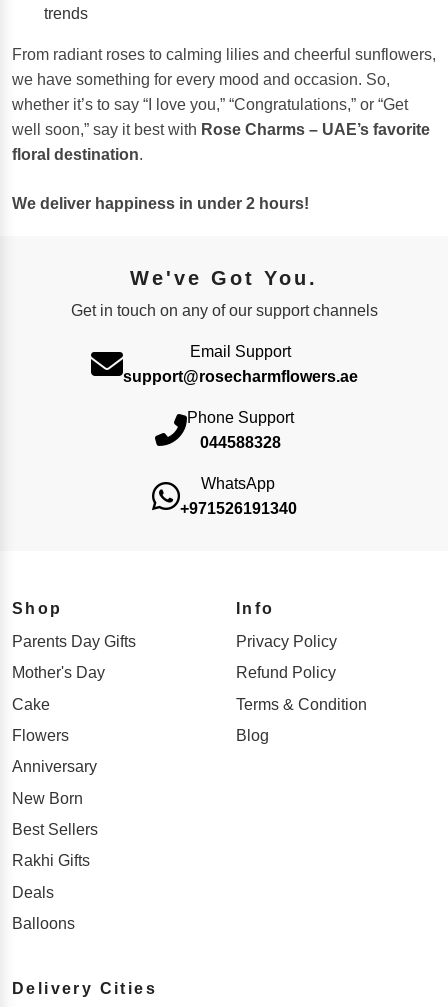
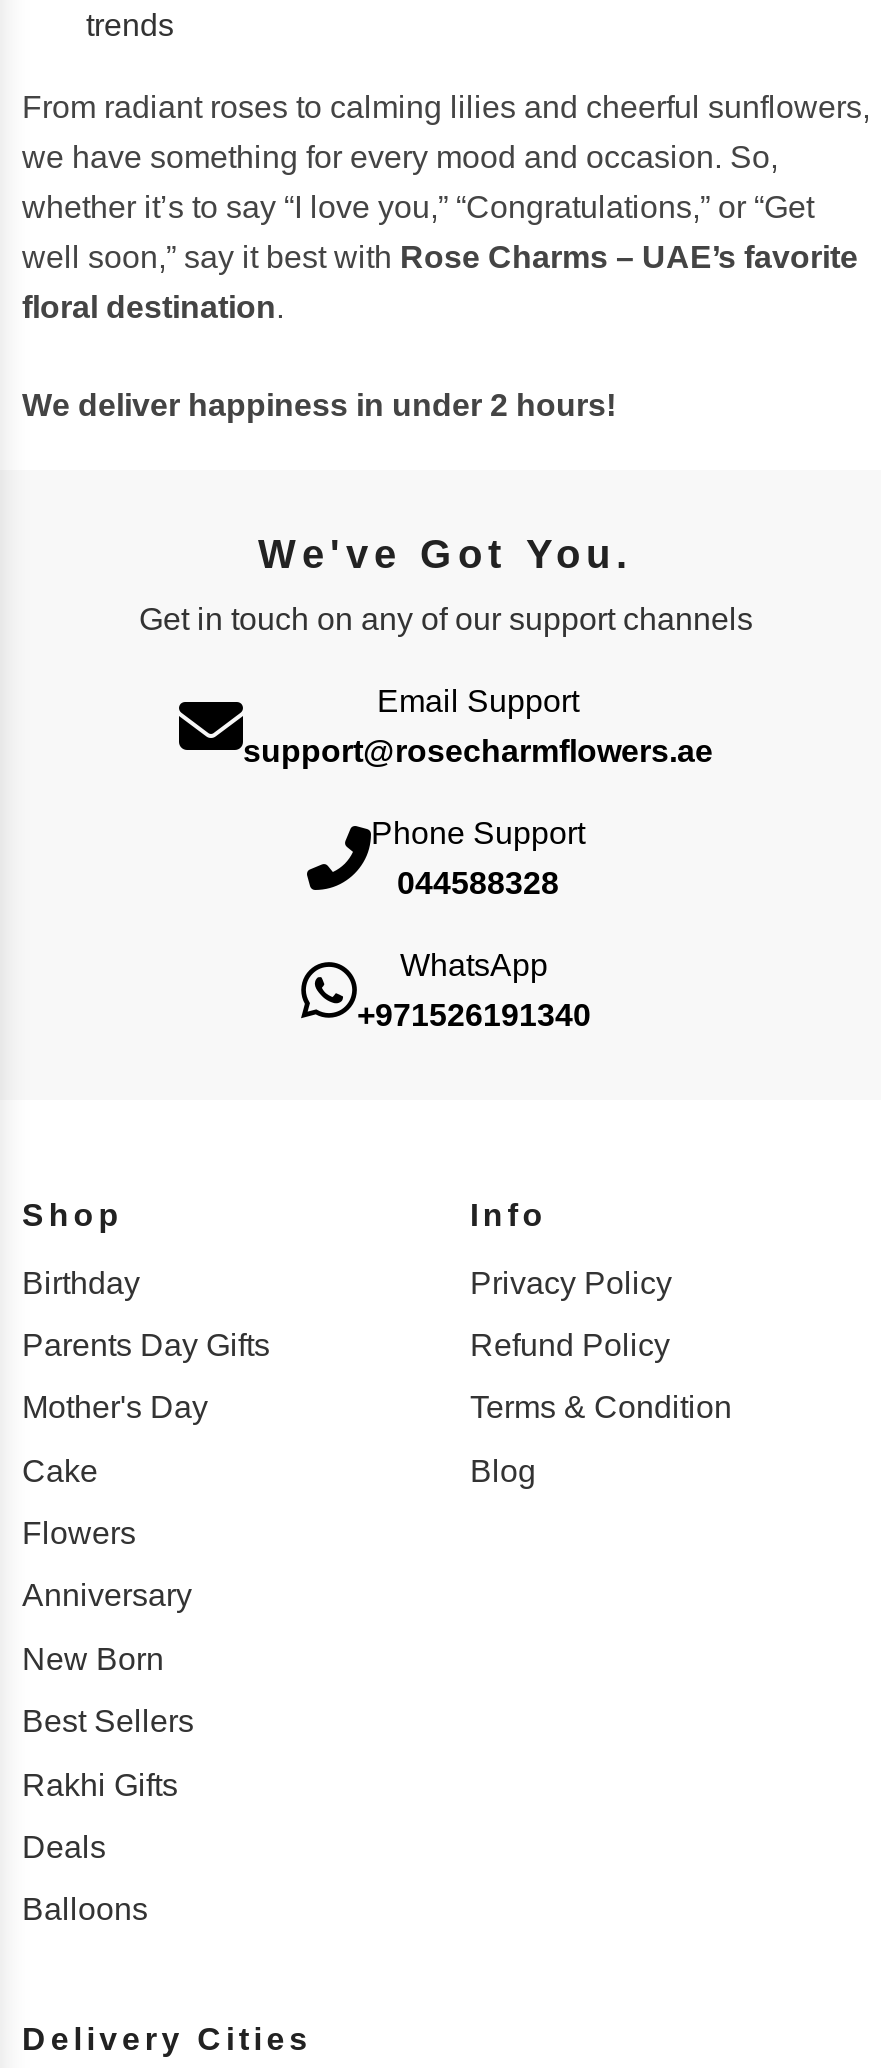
none -> [22,1266,140,1300] Birthday

